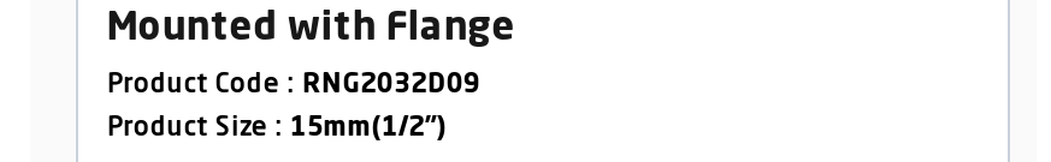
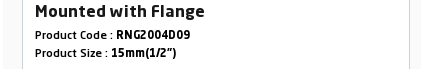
[107,74,480,100] Product Code : RNG2032D09 -> [35,31,190,42] Product Code : RNG2004D09

